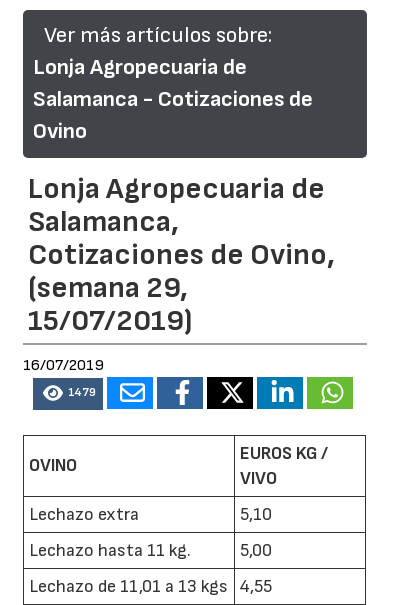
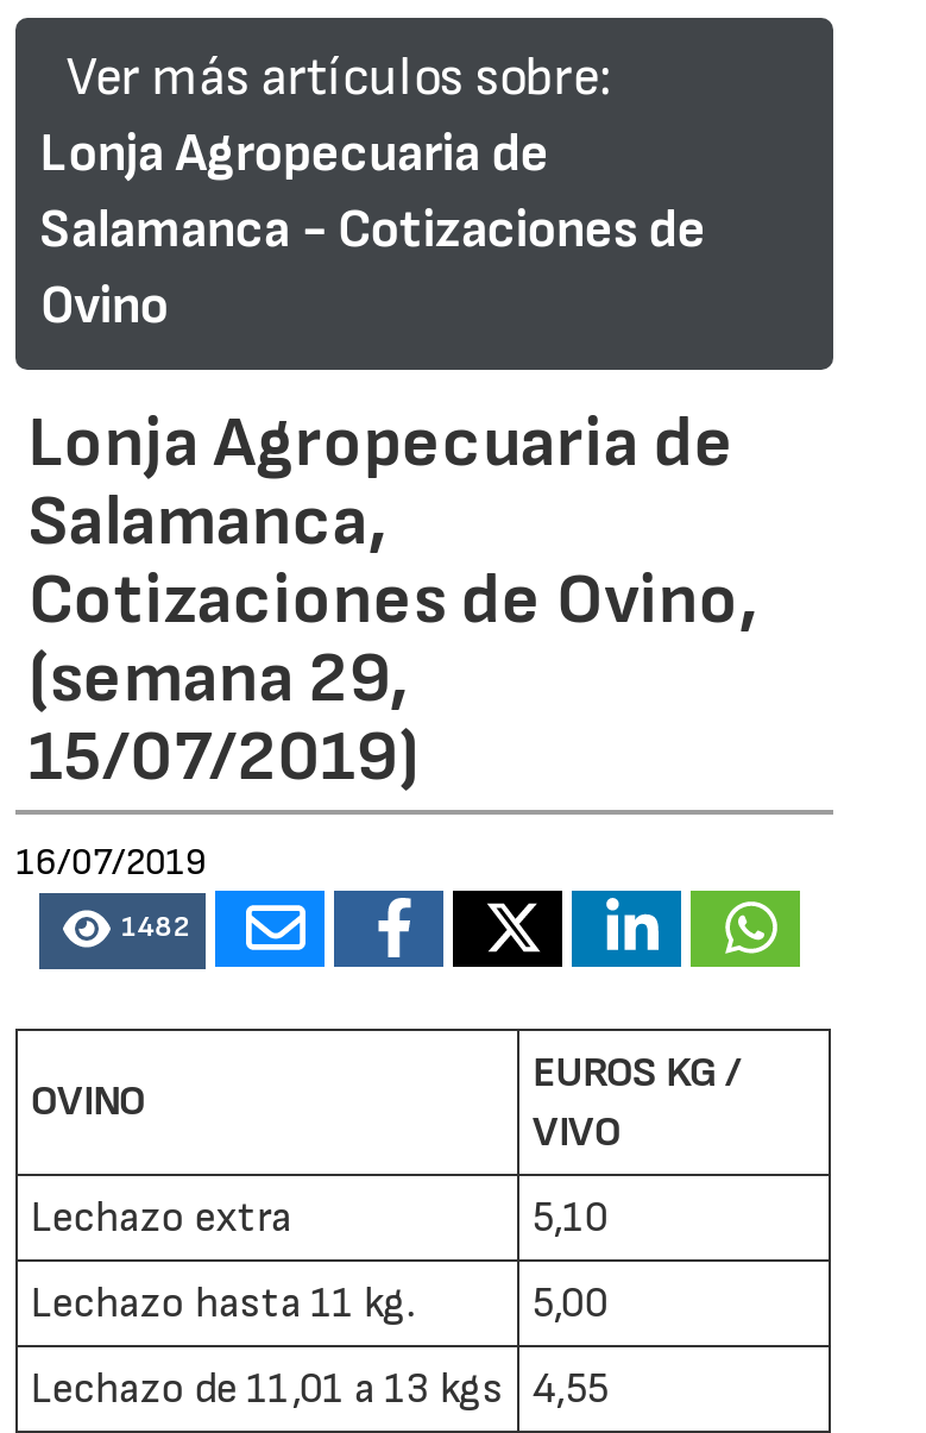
[68,385,96,400] 1479 -> [121,910,190,945] 1482

